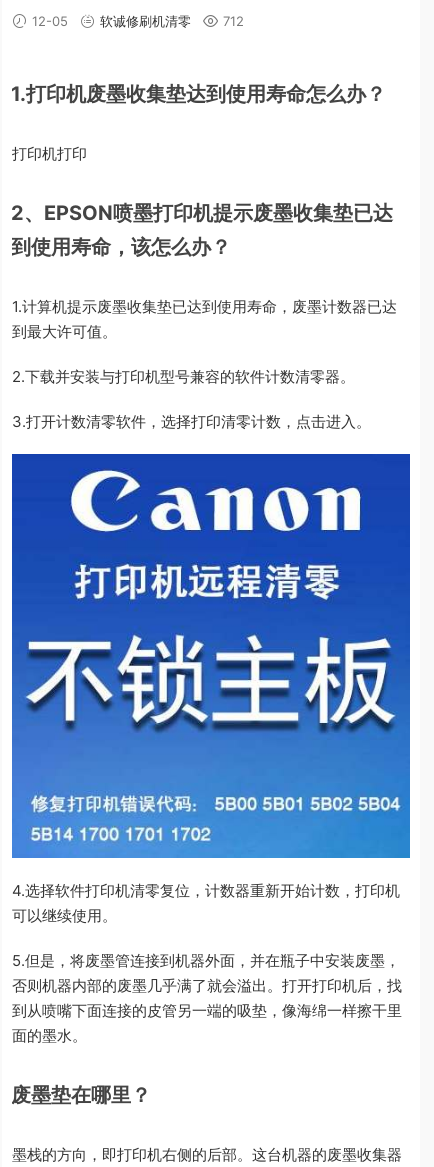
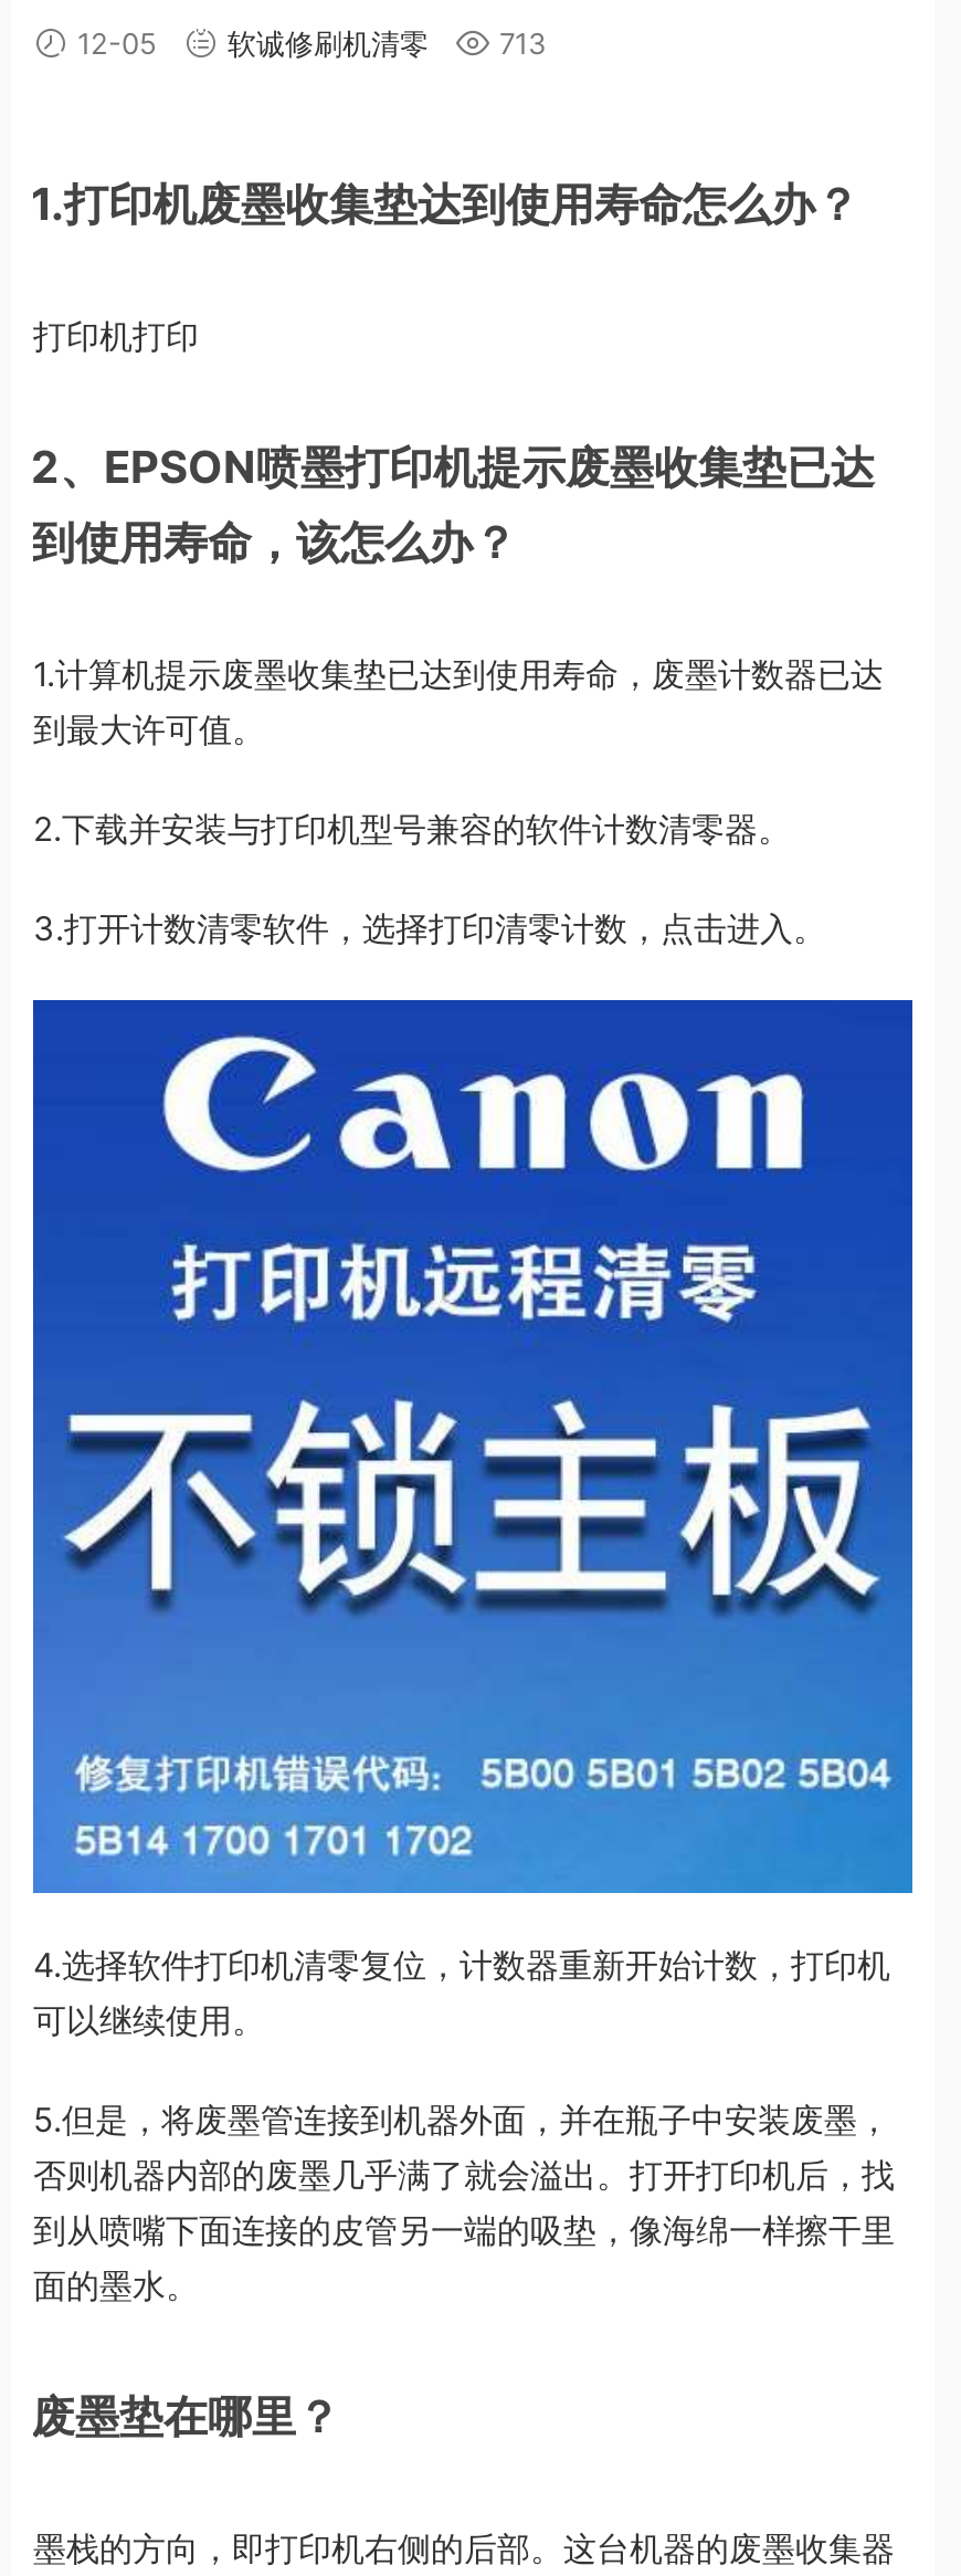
[28,13,244,29] 12-05 软诚修刷机清零 712 -> [68,25,546,60] 12-05 软诚修刷机清零 713

